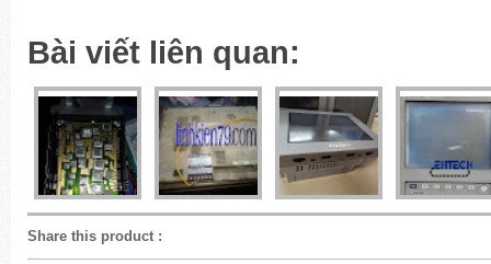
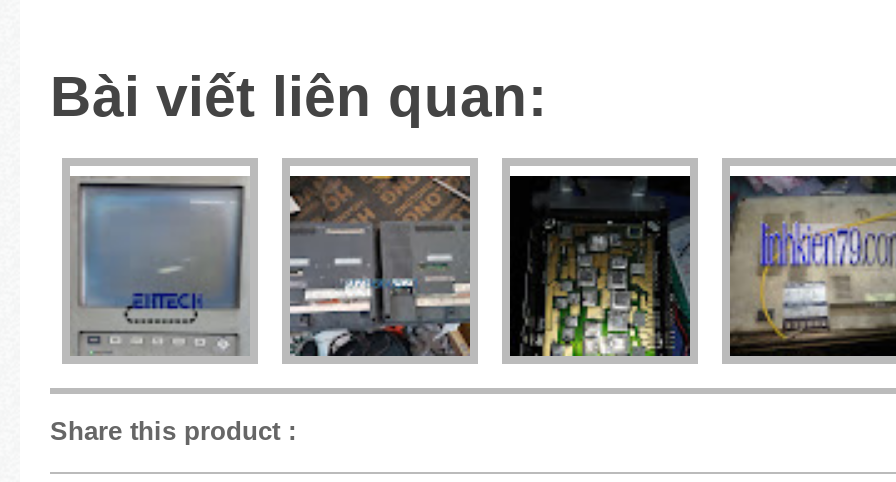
[37,96,138,195] [image] -> [70,178,250,356] [image]
[158,95,259,196] [image] -> [290,174,470,356] [image]
[279,95,378,195] [image] -> [508,176,692,358] [image]
[401,96,488,195] [image] -> [730,176,890,358] [image]

